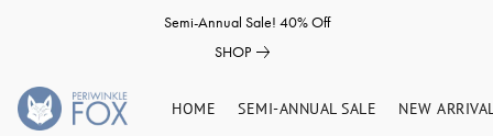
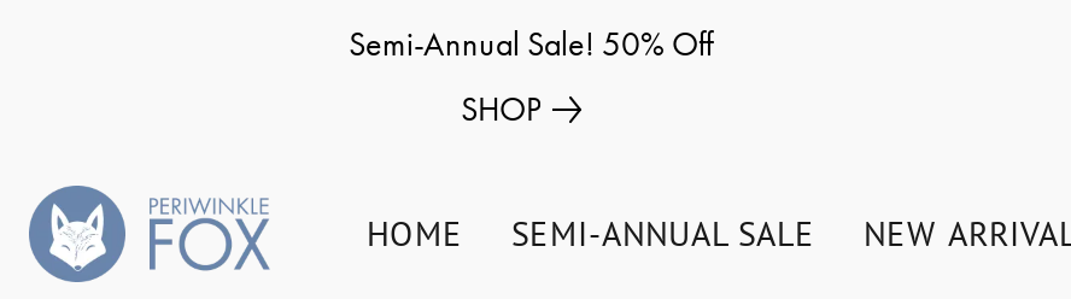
[163,12,330,32] Semi-Annual Sale! 40% Off -> [349,22,713,65] Semi-Annual Sale! 50% Off

